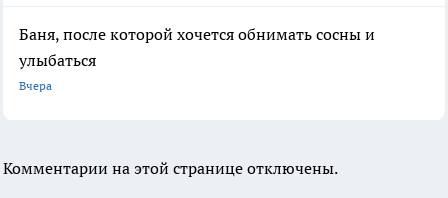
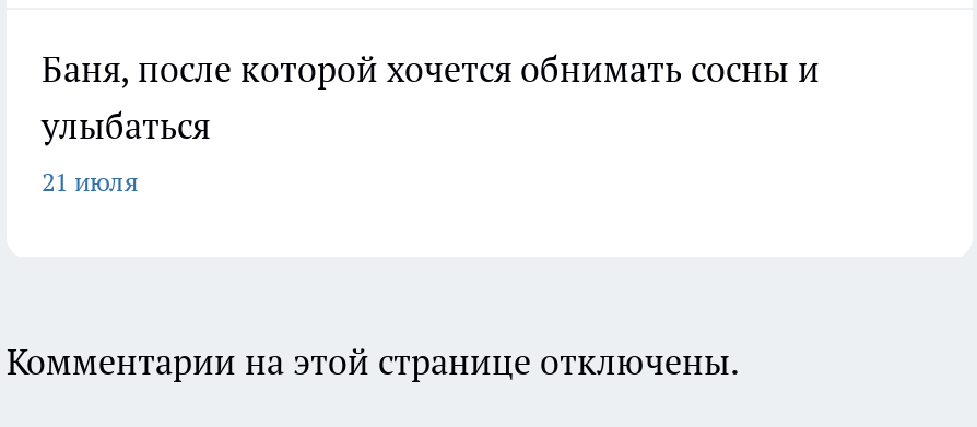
[19,78,52,93] Вчера -> [42,165,138,198] 21 июля

